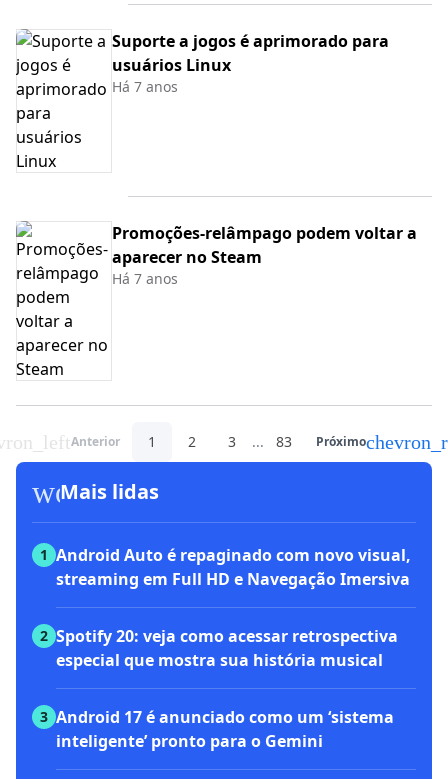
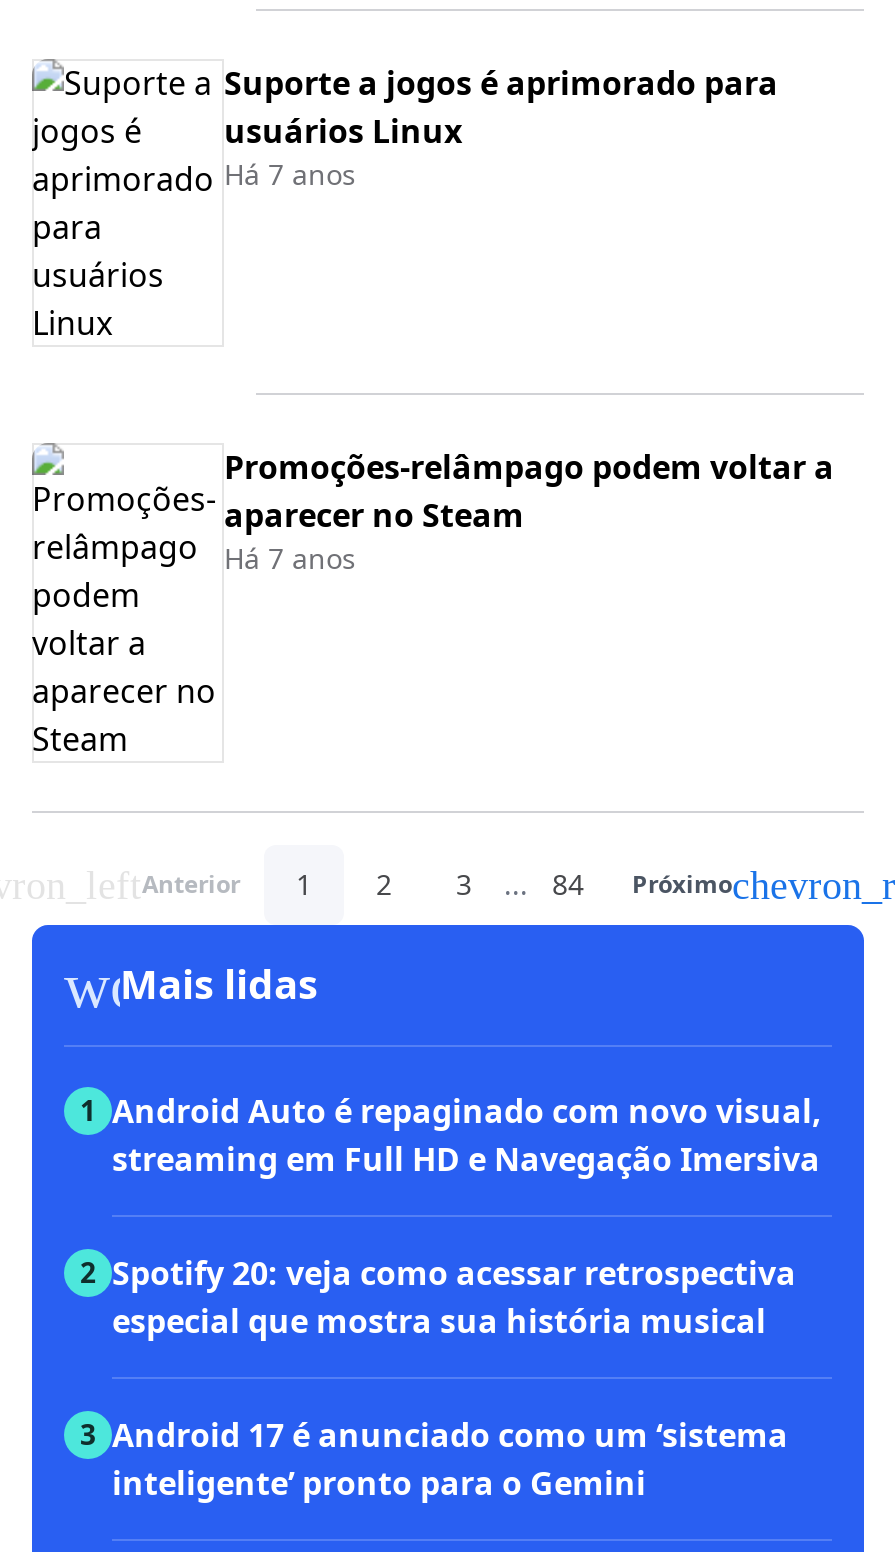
[276,432,292,451] 83 -> [552,866,584,904] 84

